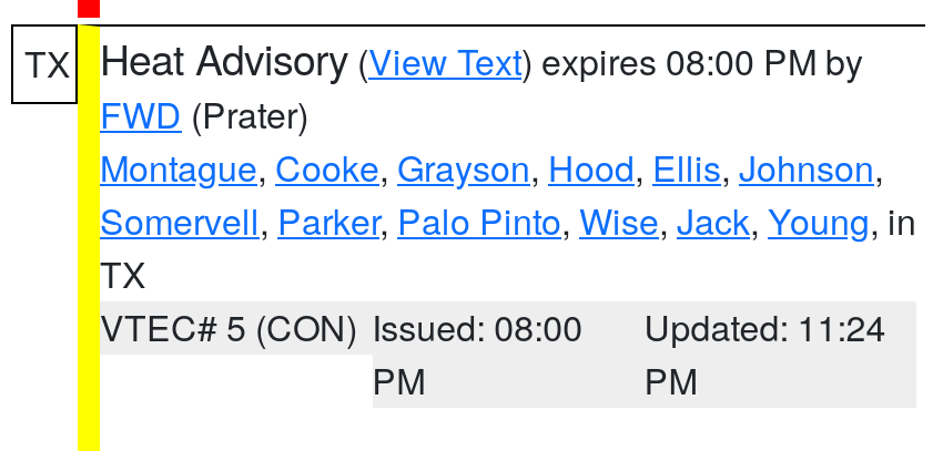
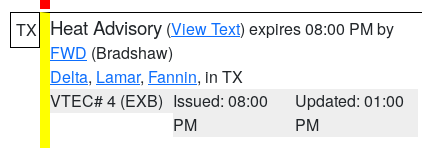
[100,89,916,352] FWD (Prater) | Montague, Cooke, Grayson, Hood, Ellis, Johnson, | Somervell, Parker, Palo Pinto, Wise, Jack, Young, in | TX | VTEC# 5 (CON) Issued: 08:00 -> [50,41,268,112] FWD (Bradshaw) | Delta, Lamar, Fannin, in TX | VTEC# 4 (EXB) Issued: 08:00
[644,301,886,352] Updated: 11:24 -> [295,89,404,112] Updated: 01:00

